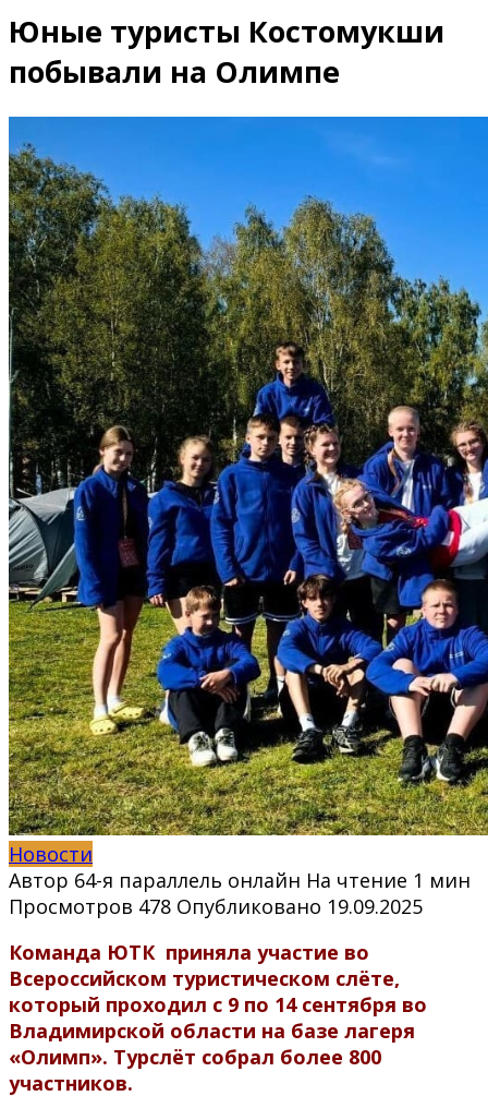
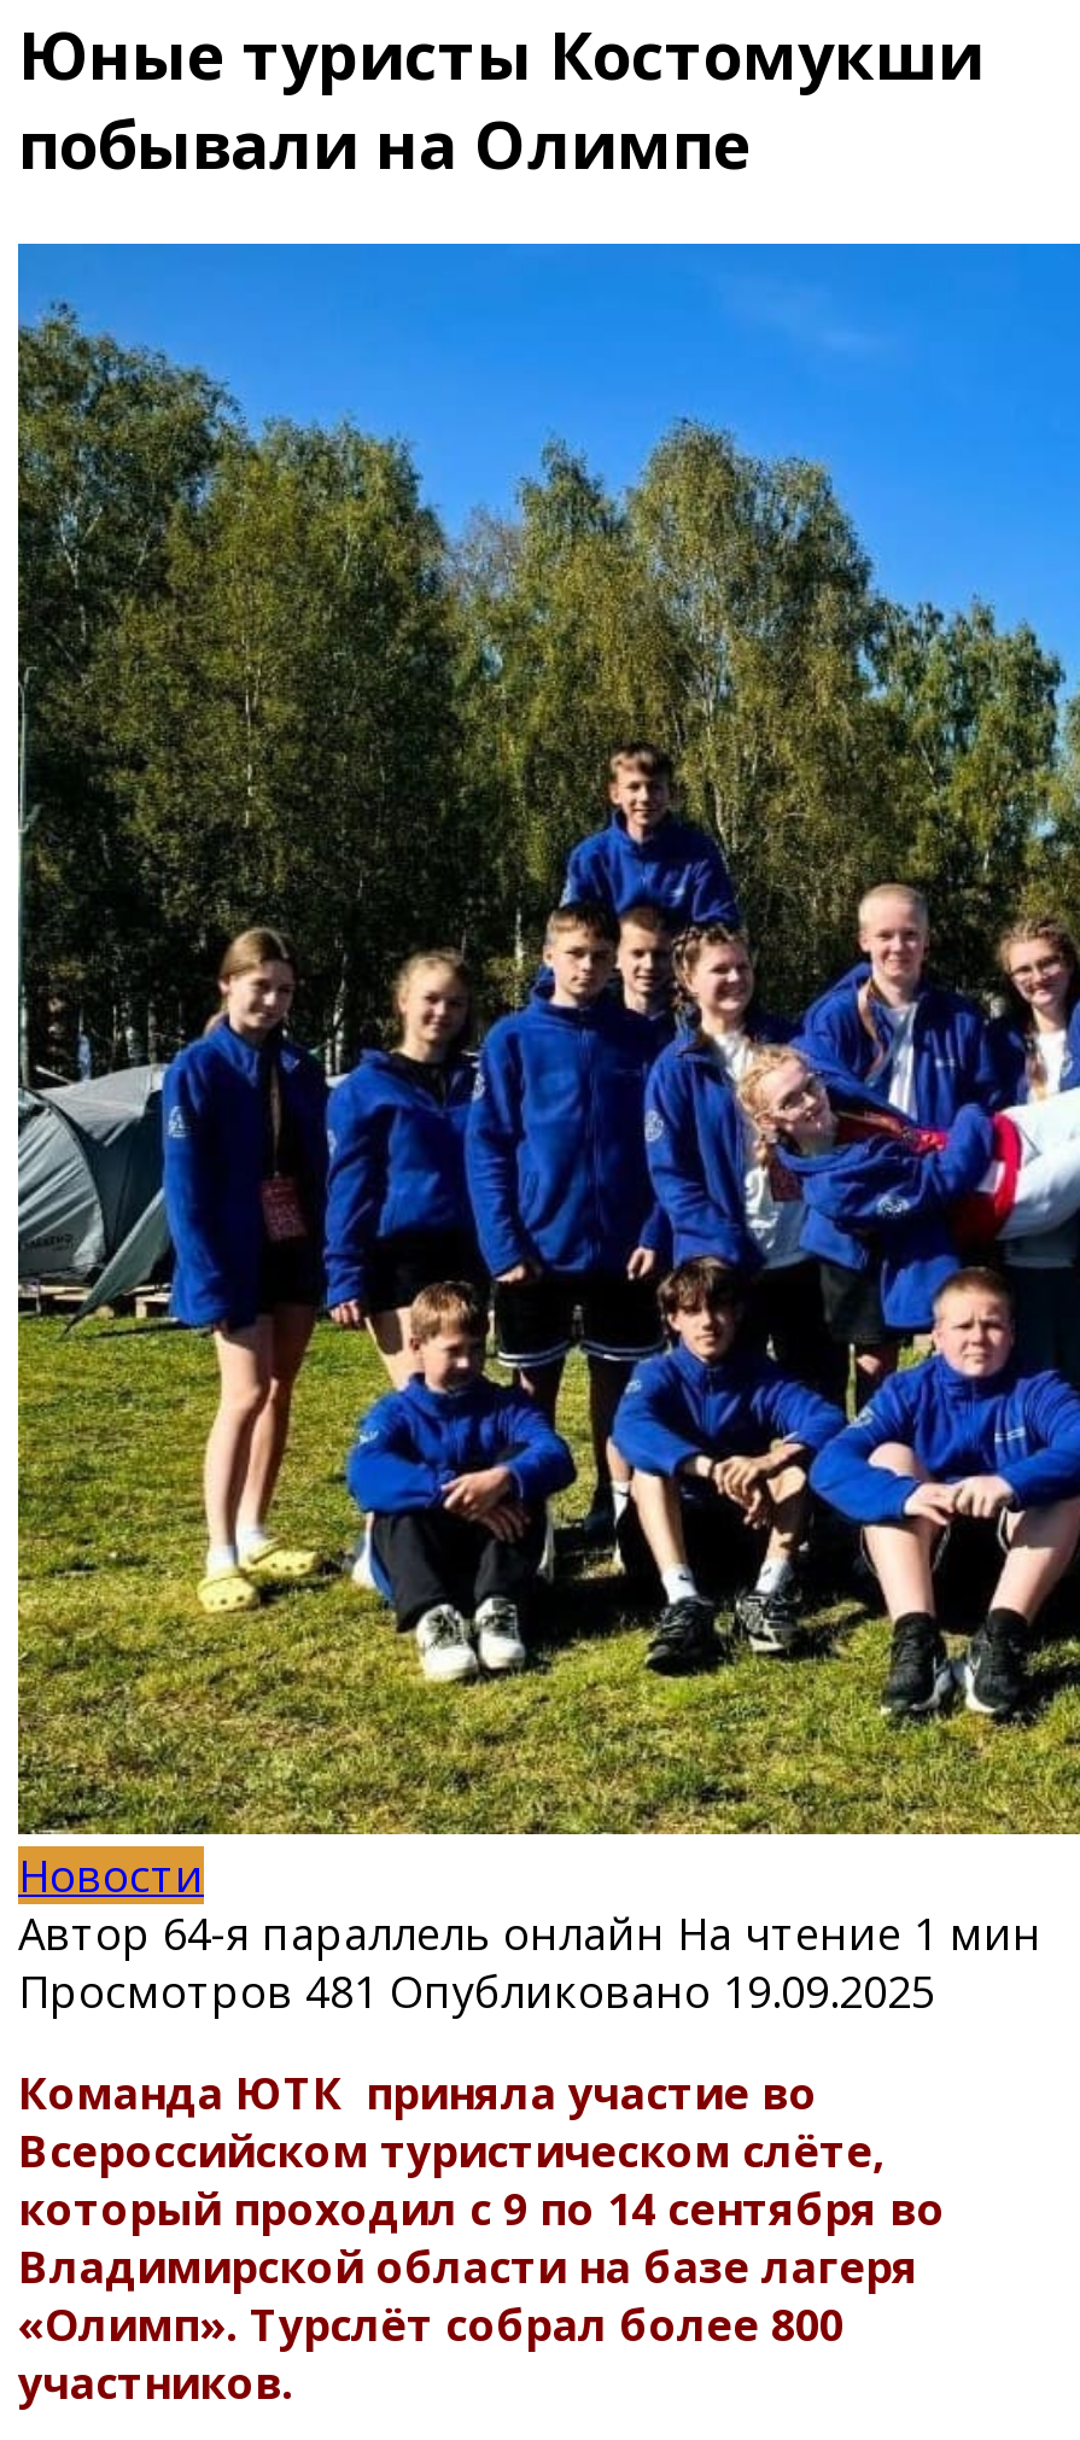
[9,893,423,919] Просмотров 478 Опубликовано 19.09.2025 -> [18,1962,935,2020] Просмотров 481 Опубликовано 19.09.2025

